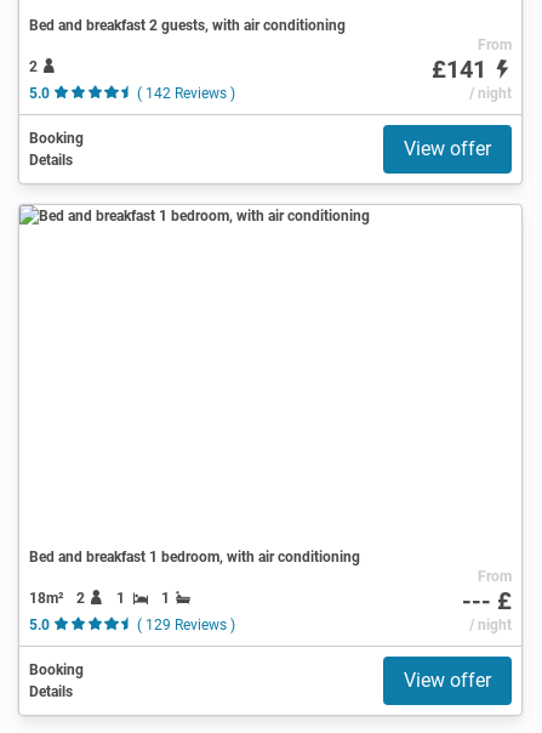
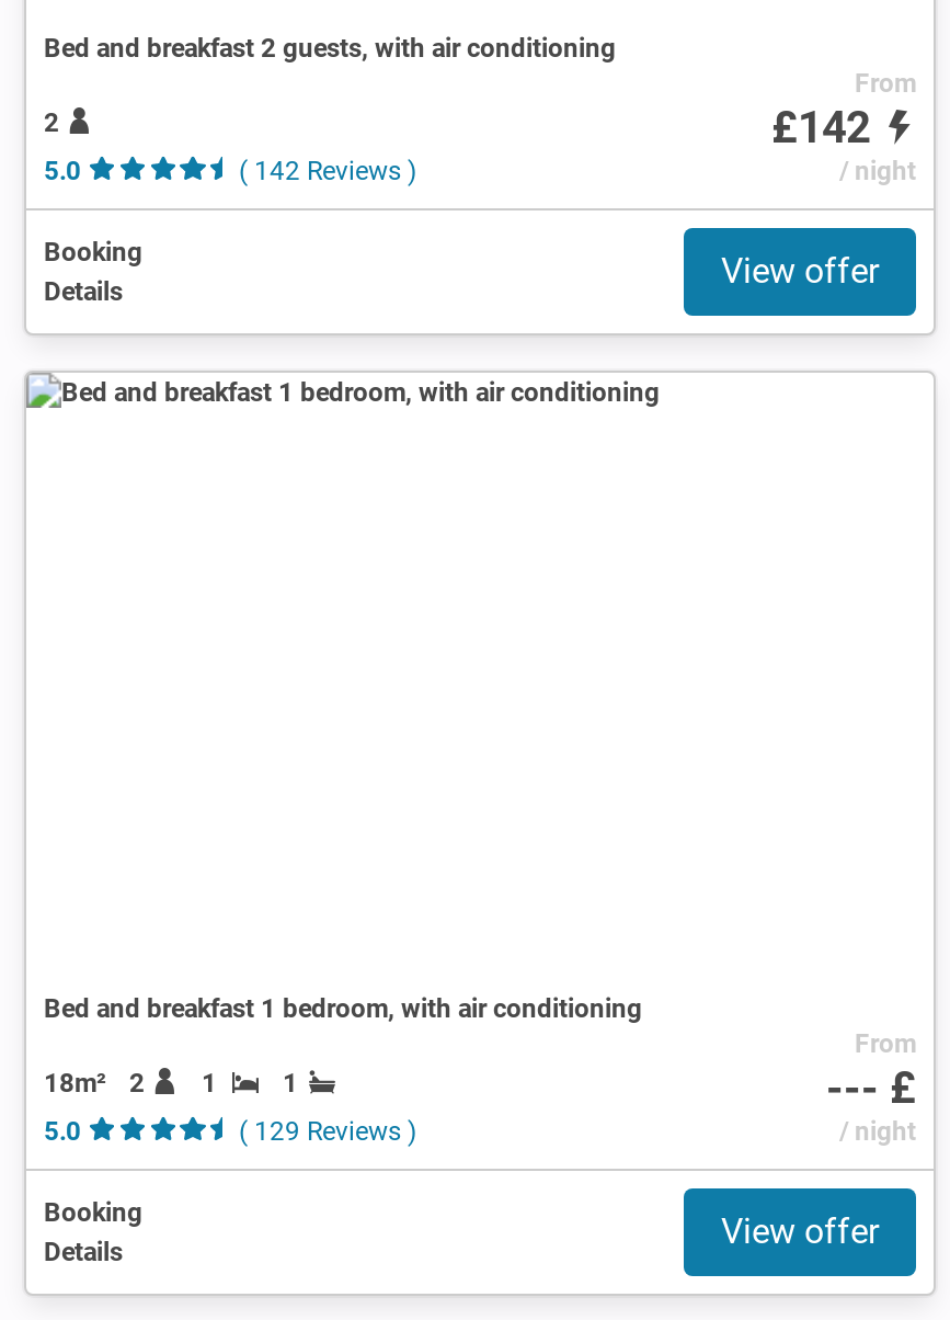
[432,54,492,84] £141 -> [771,101,881,153] £142

